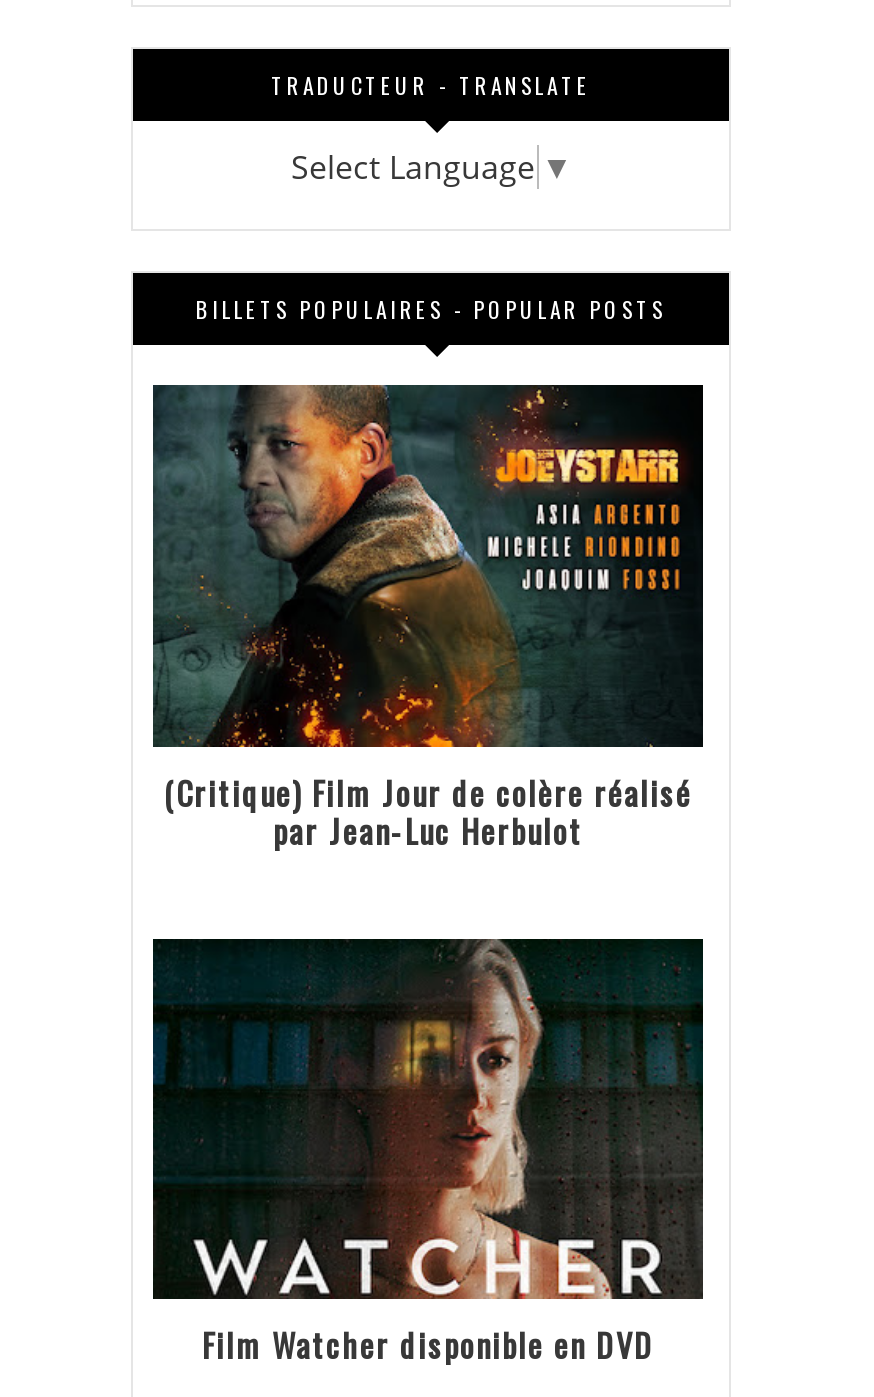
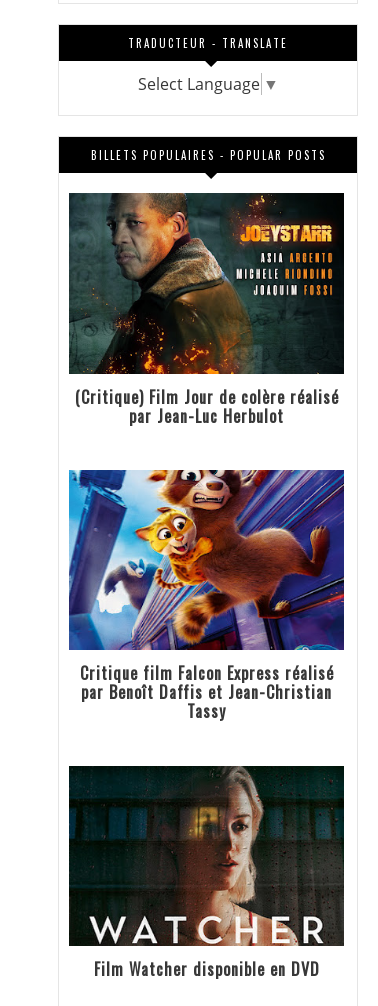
none -> [68,469,345,723] [image] | Critique film Falcon Express réalisé | par Benoît Daffis et Jean-Christian | Tassy

